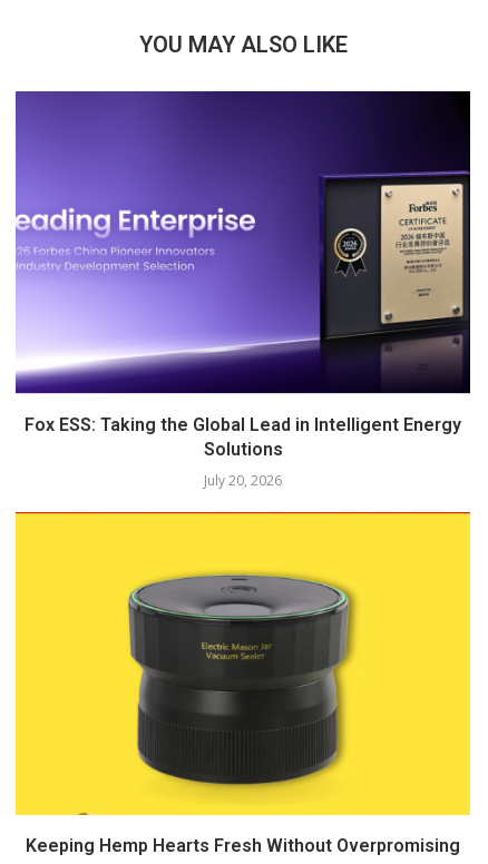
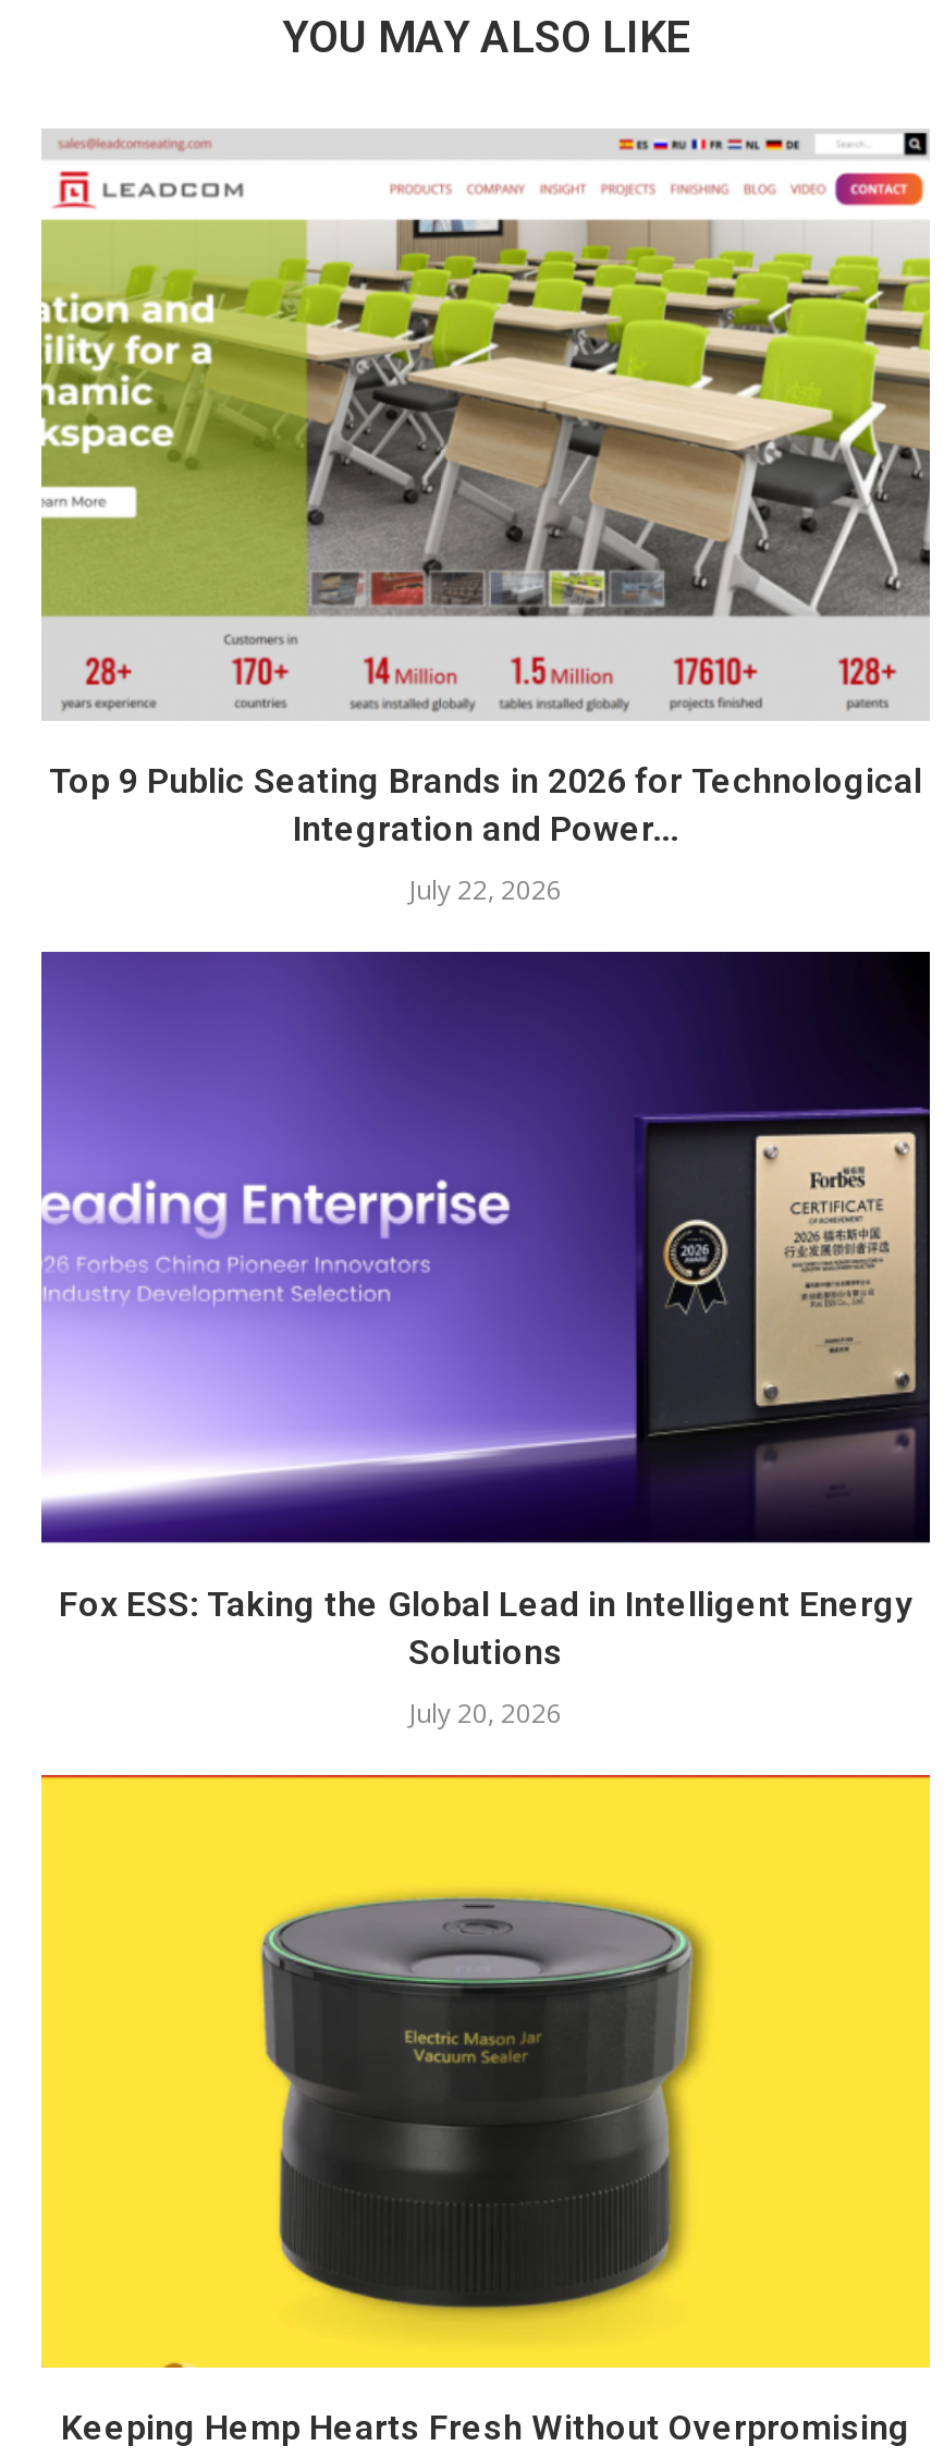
none -> [39,129,932,909] [image] | Top 9 Public Seating Brands in 2026 for Technological | Integration and Power... | July 22, 2026

